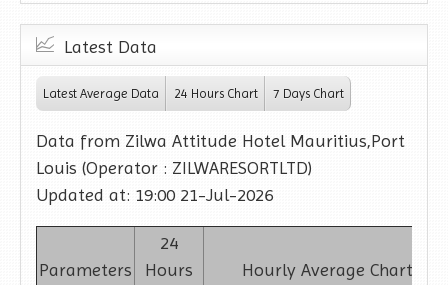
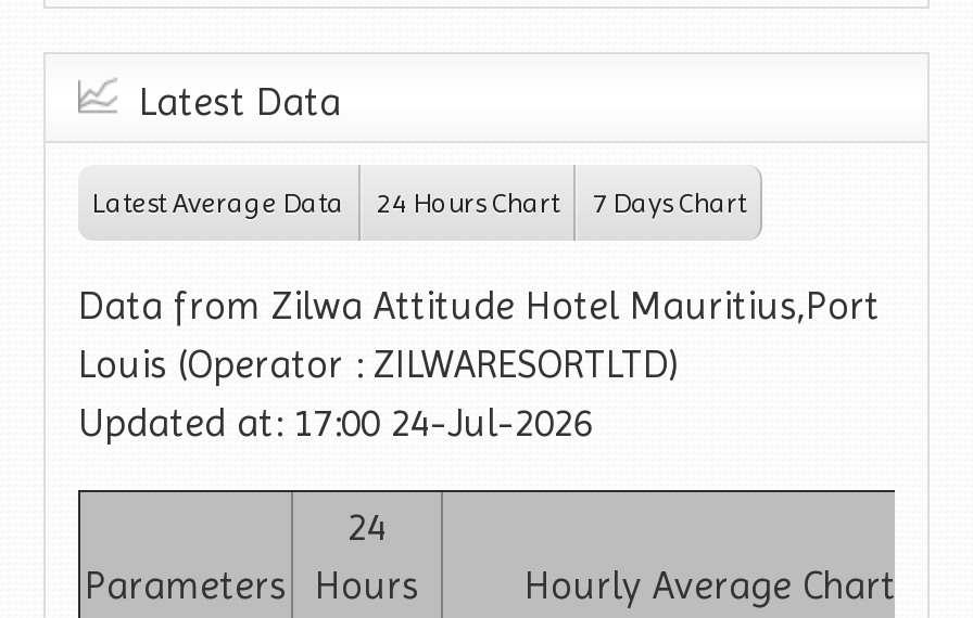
[36,184,273,205] Updated at: 19:00 21-Jul-2026 -> [78,399,593,445] Updated at: 17:00 24-Jul-2026

